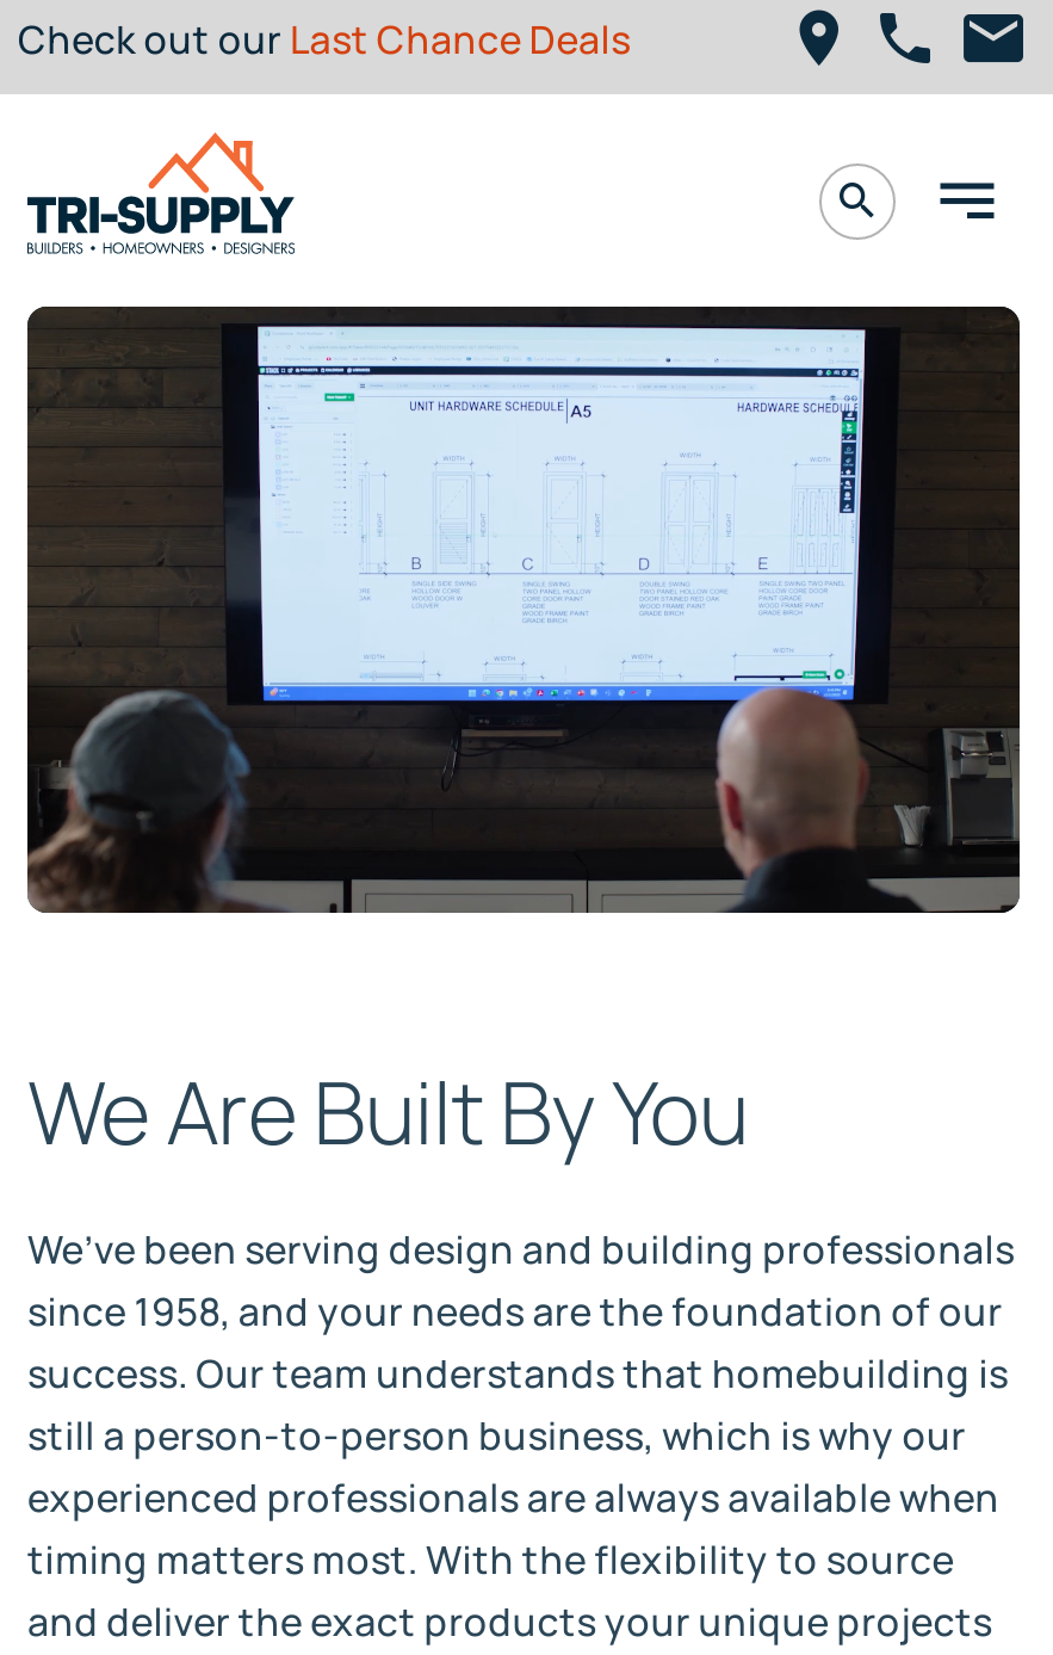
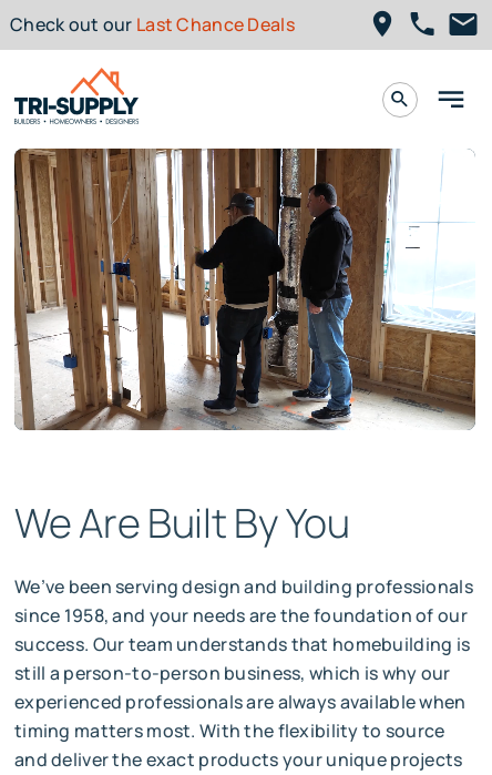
[25,304,1022,915] [image] -> [13,147,476,431] [image]

